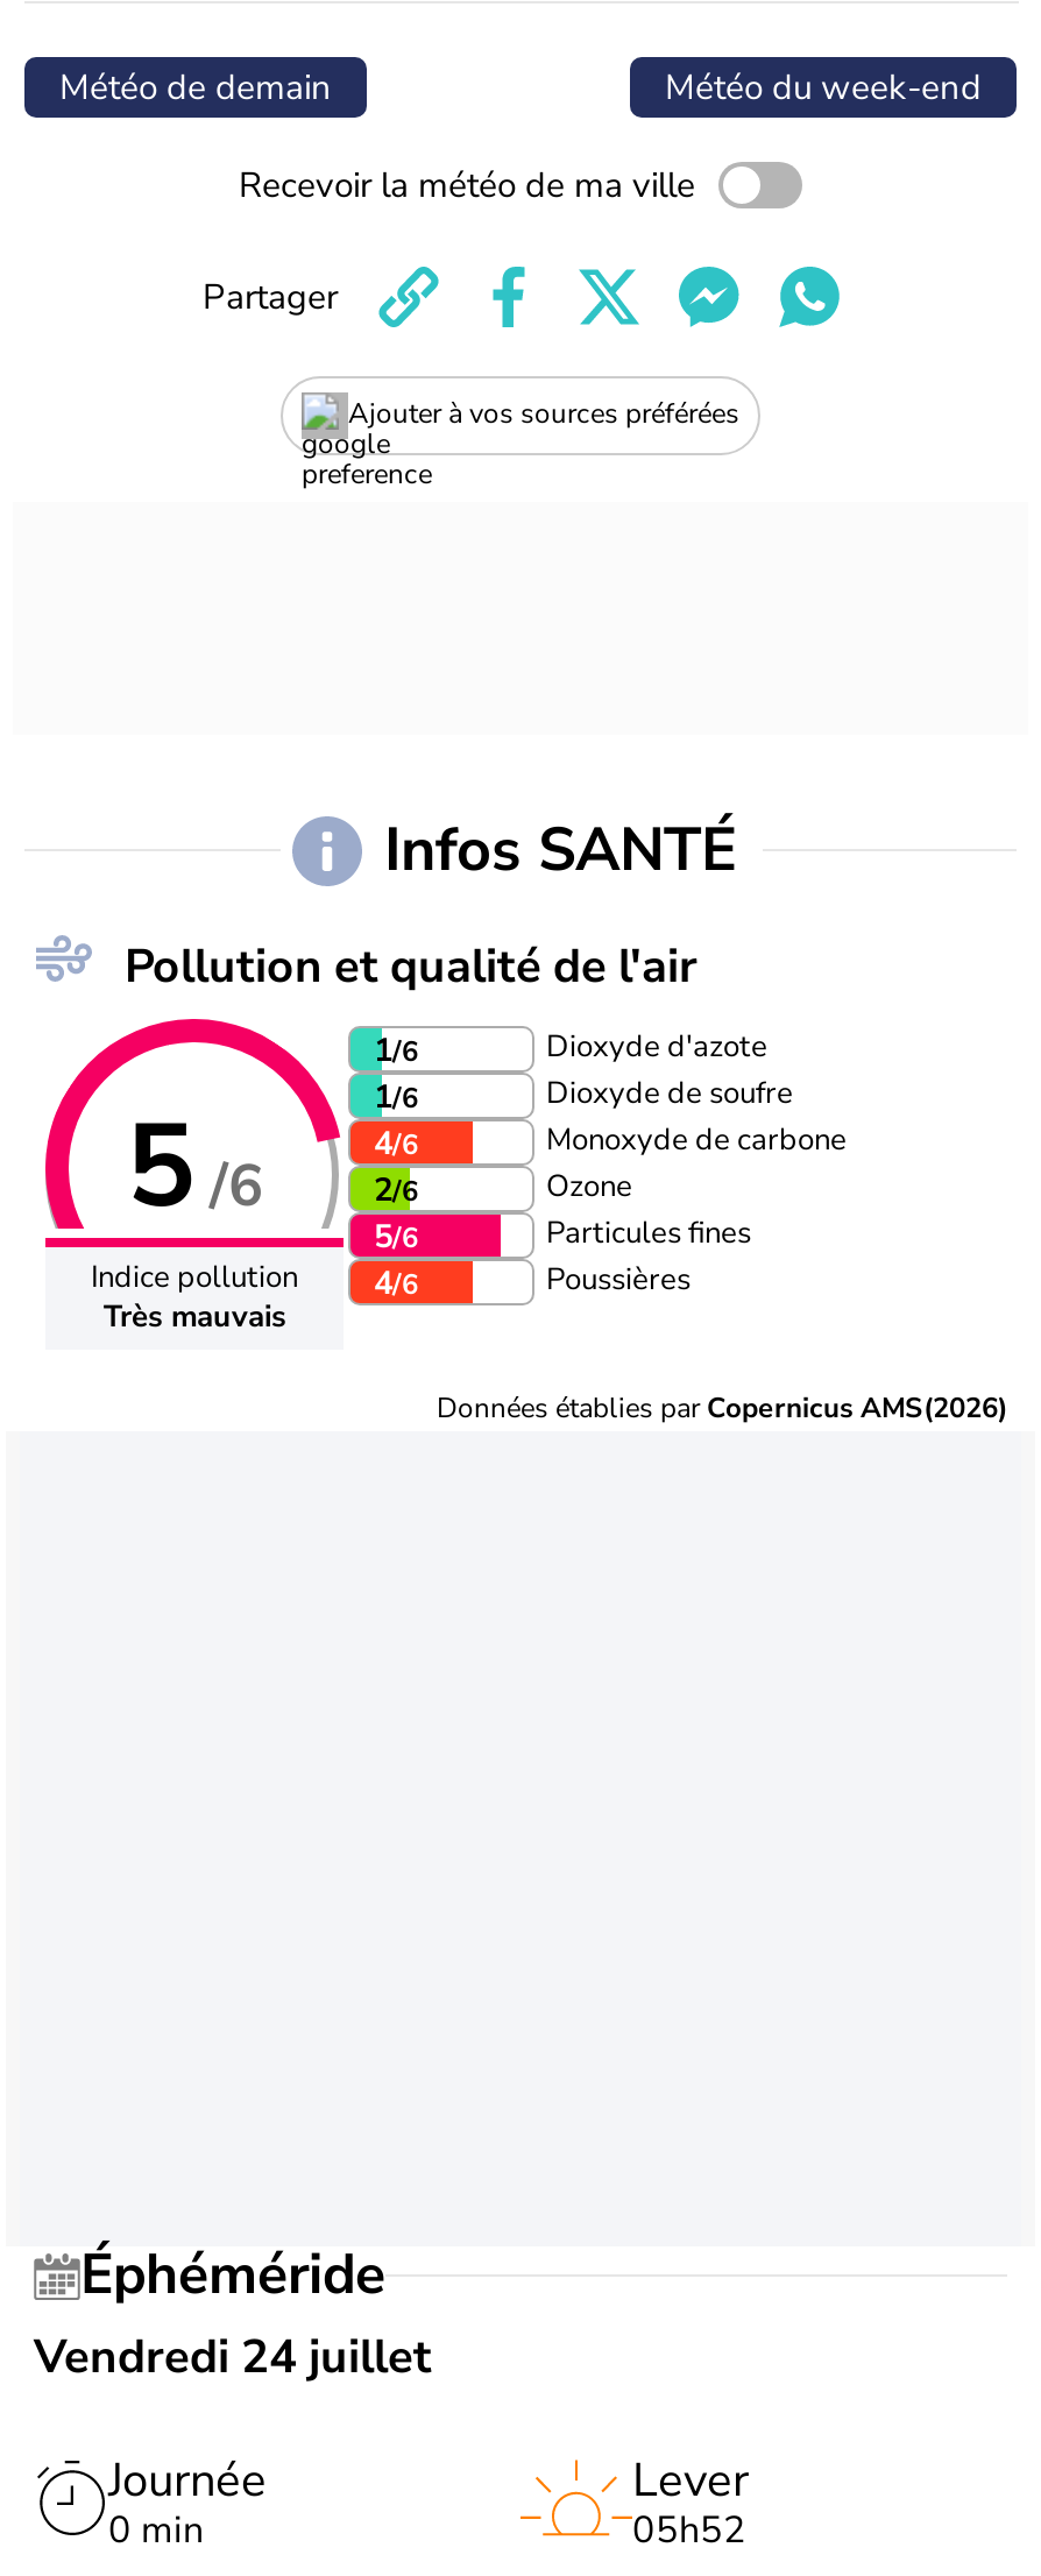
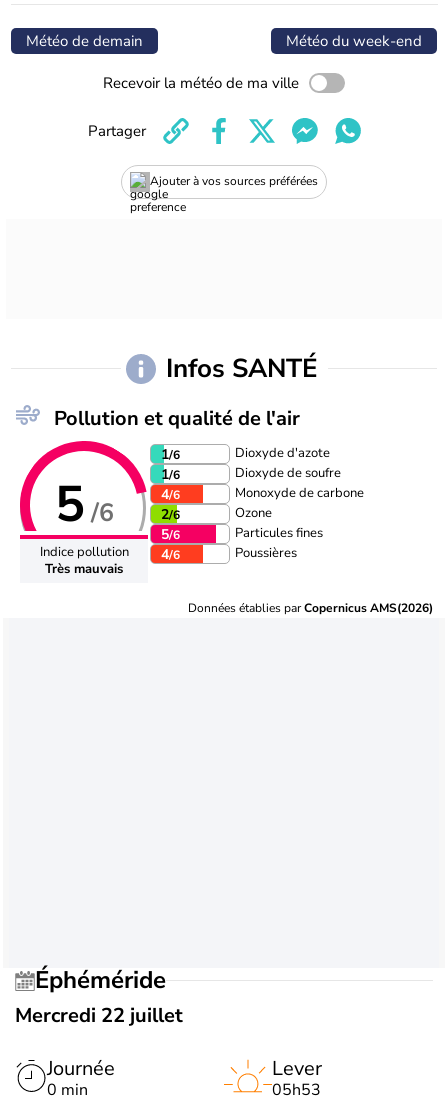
[34,2325,432,2388] Vendredi 24 juillet -> [15,1002,183,1029] Mercredi 22 juillet
[632,2504,746,2556] 05h52 -> [272,1079,321,1101] 05h53

